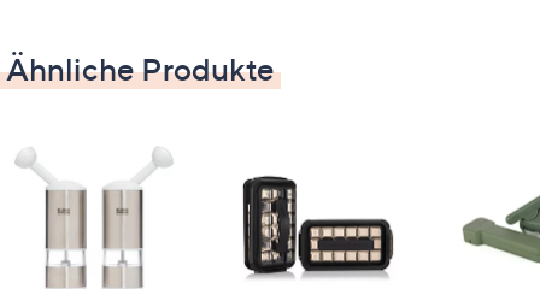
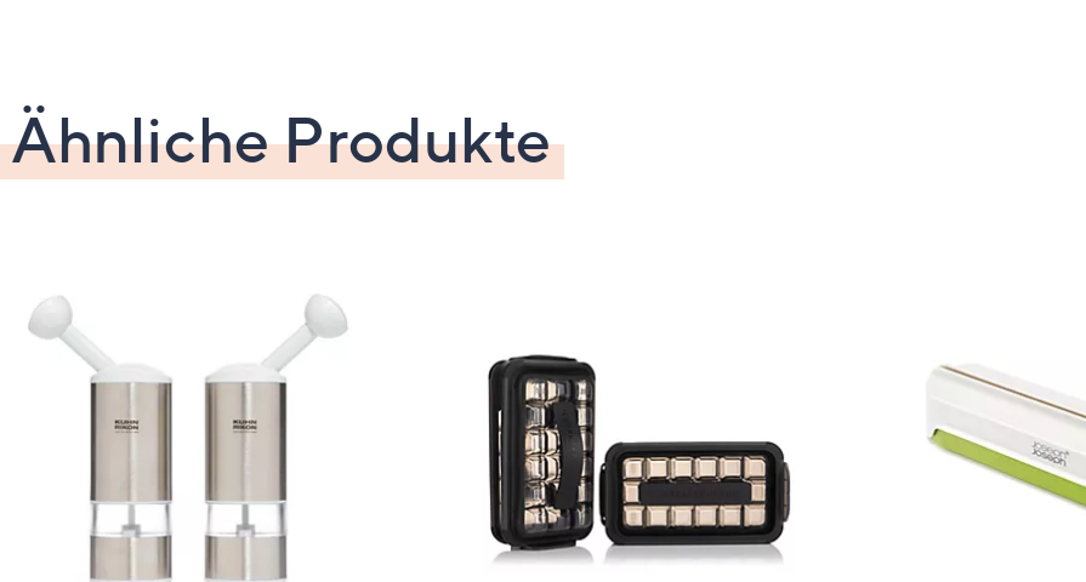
[462,182,536,264] [image] -> [928,364,1079,529] [image]

